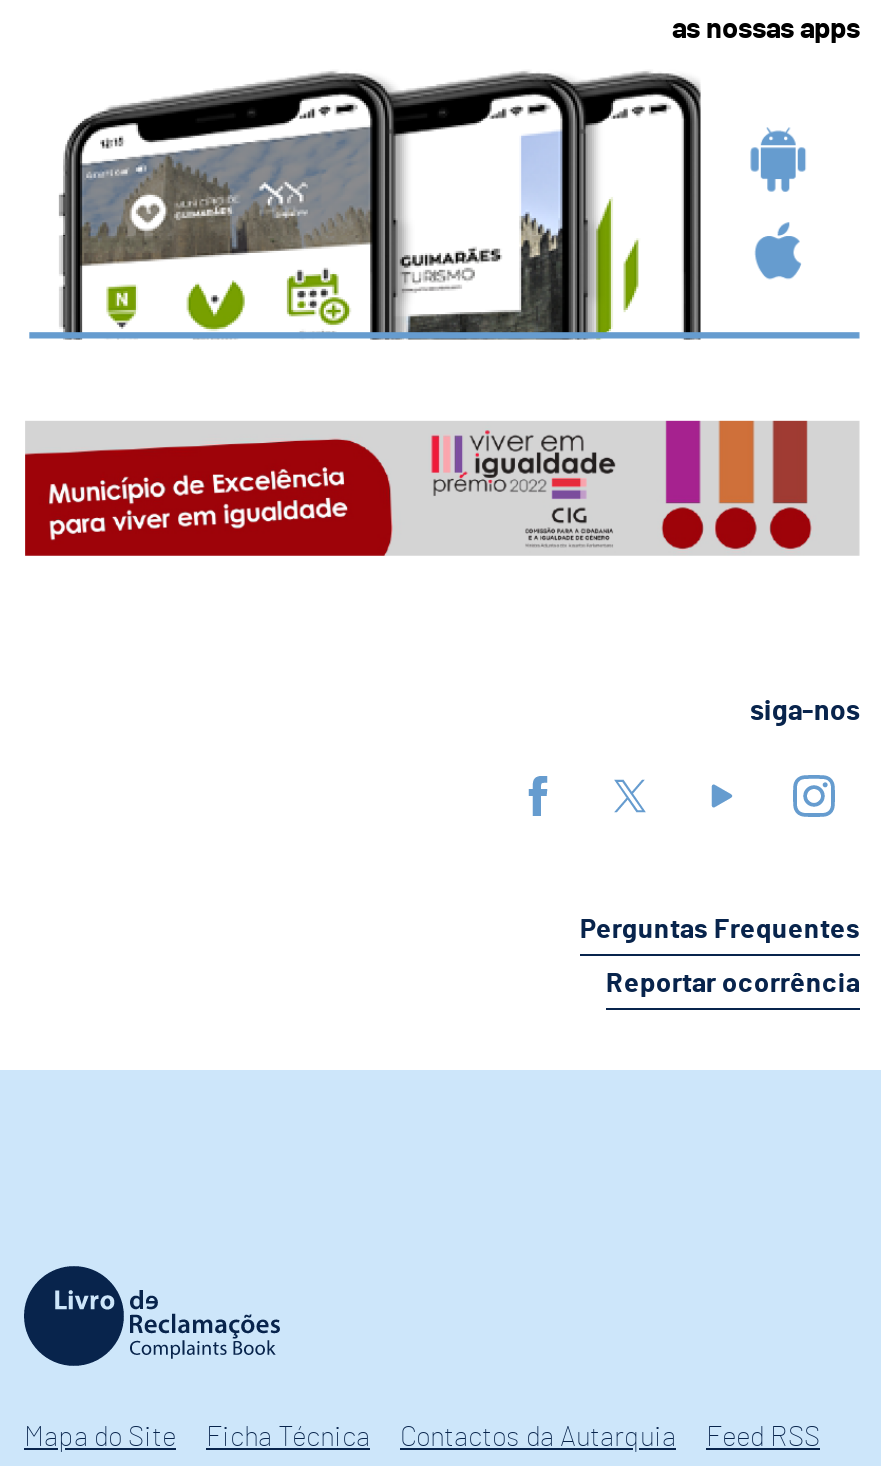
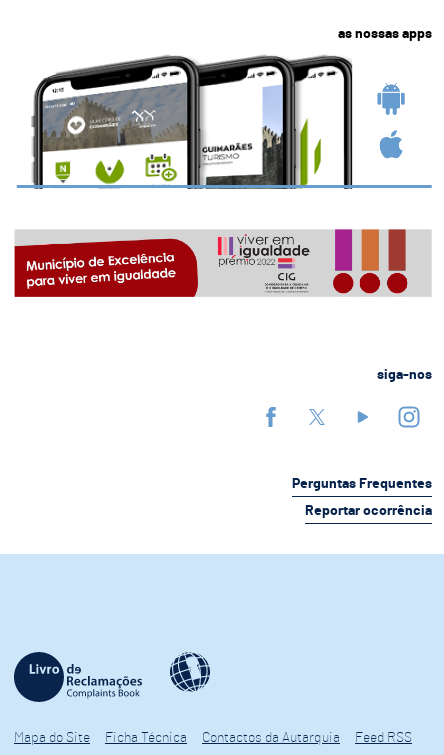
none -> [169,652,211,692] [image]

